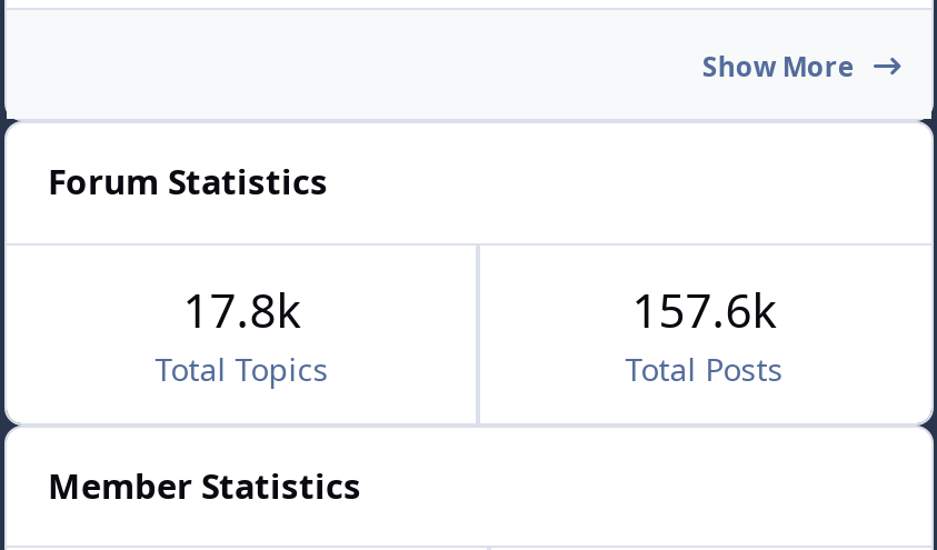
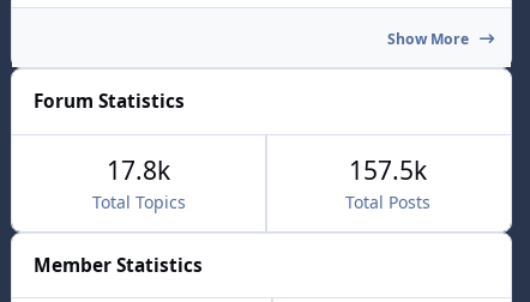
[632,278,776,340] 157.6k -> [349,153,427,186] 157.5k

